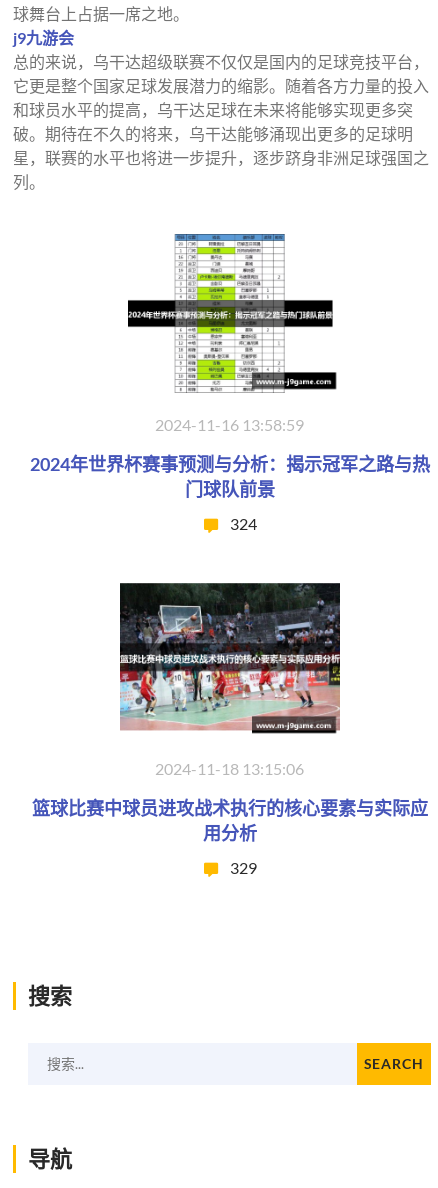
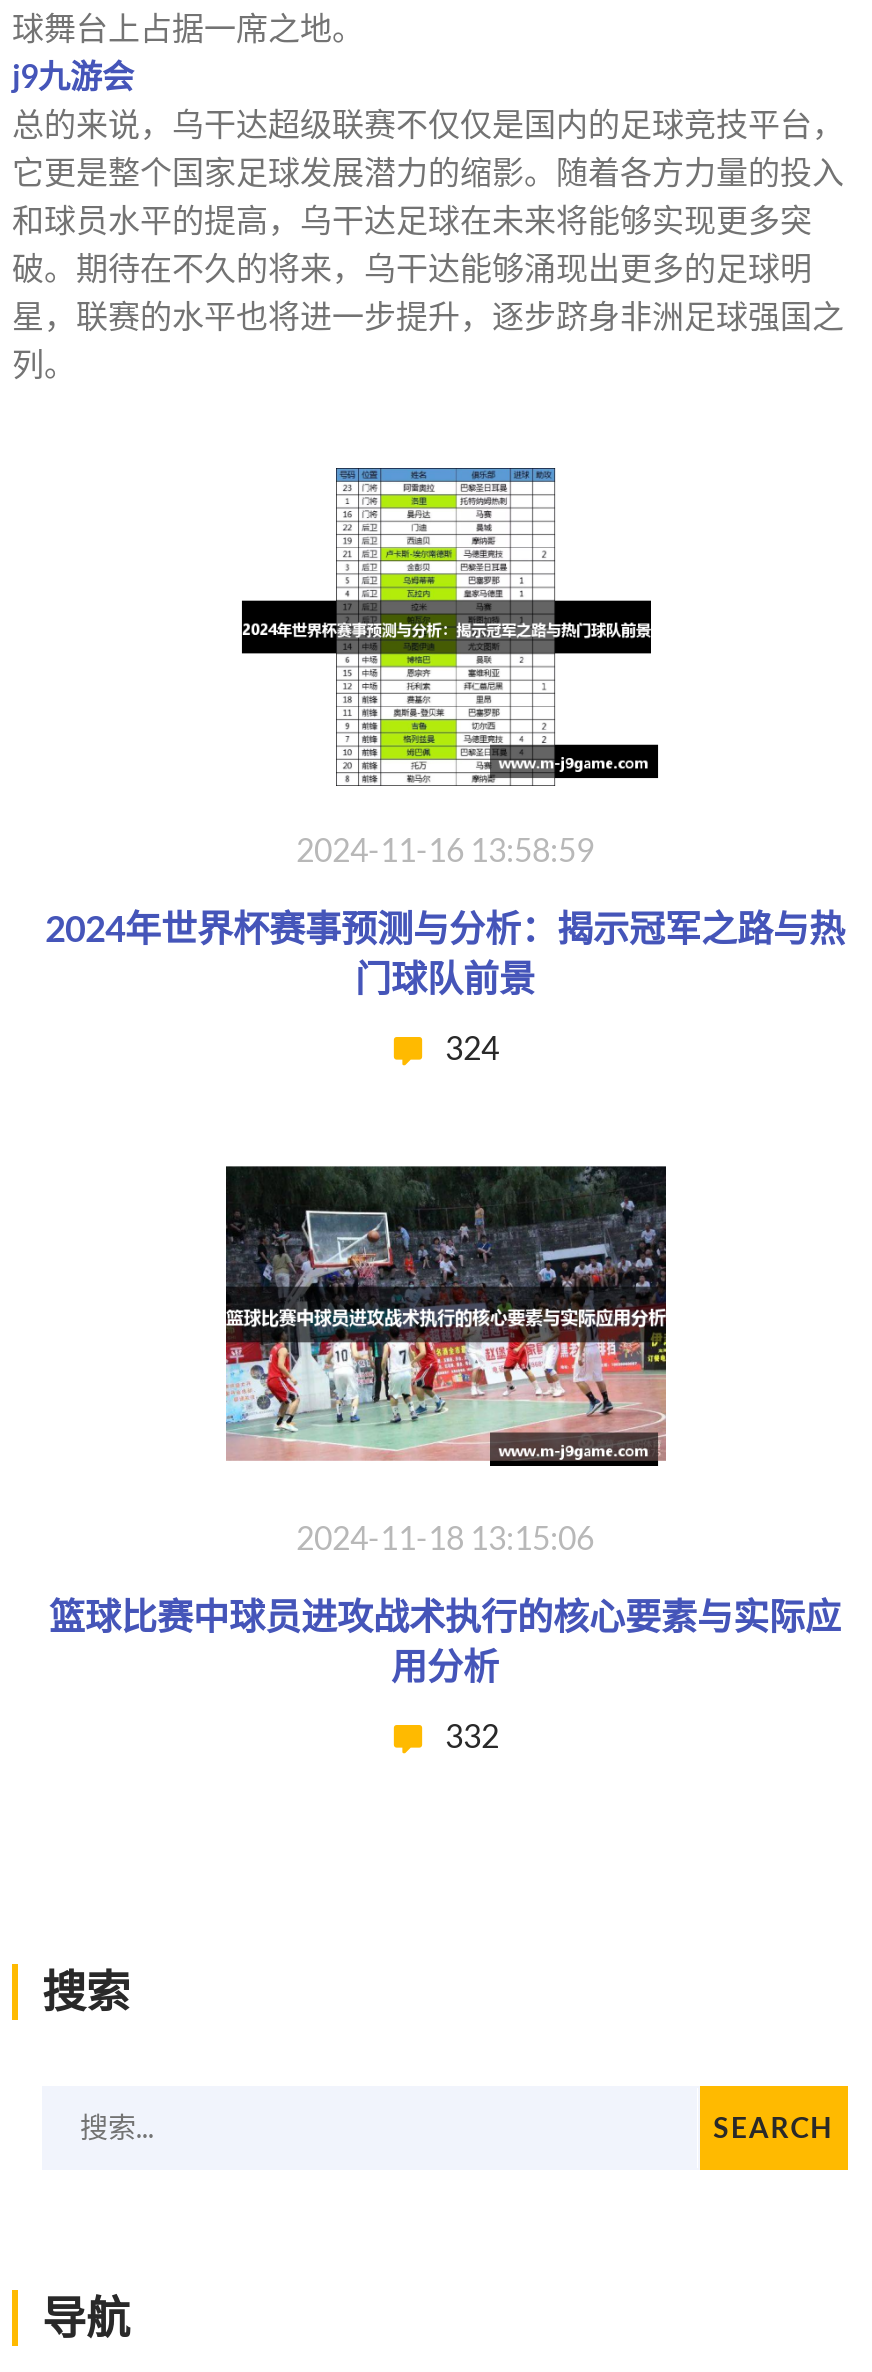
[226,858,256,877] 329 -> [439,1715,499,1753] 332

